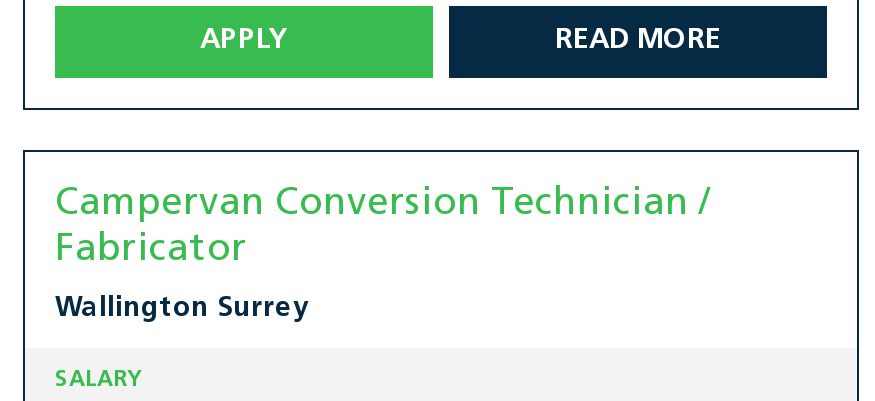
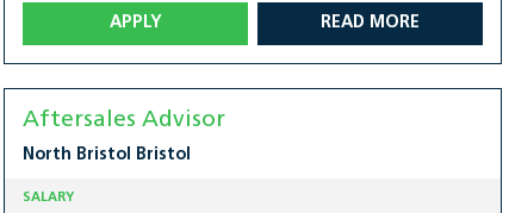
[55,187,709,271] Campervan Conversion Technician / | Fabricator -> [23,110,225,133] Aftersales Advisor
[55,294,309,324] Wallington Surrey -> [23,146,191,164] North Bristol Bristol

